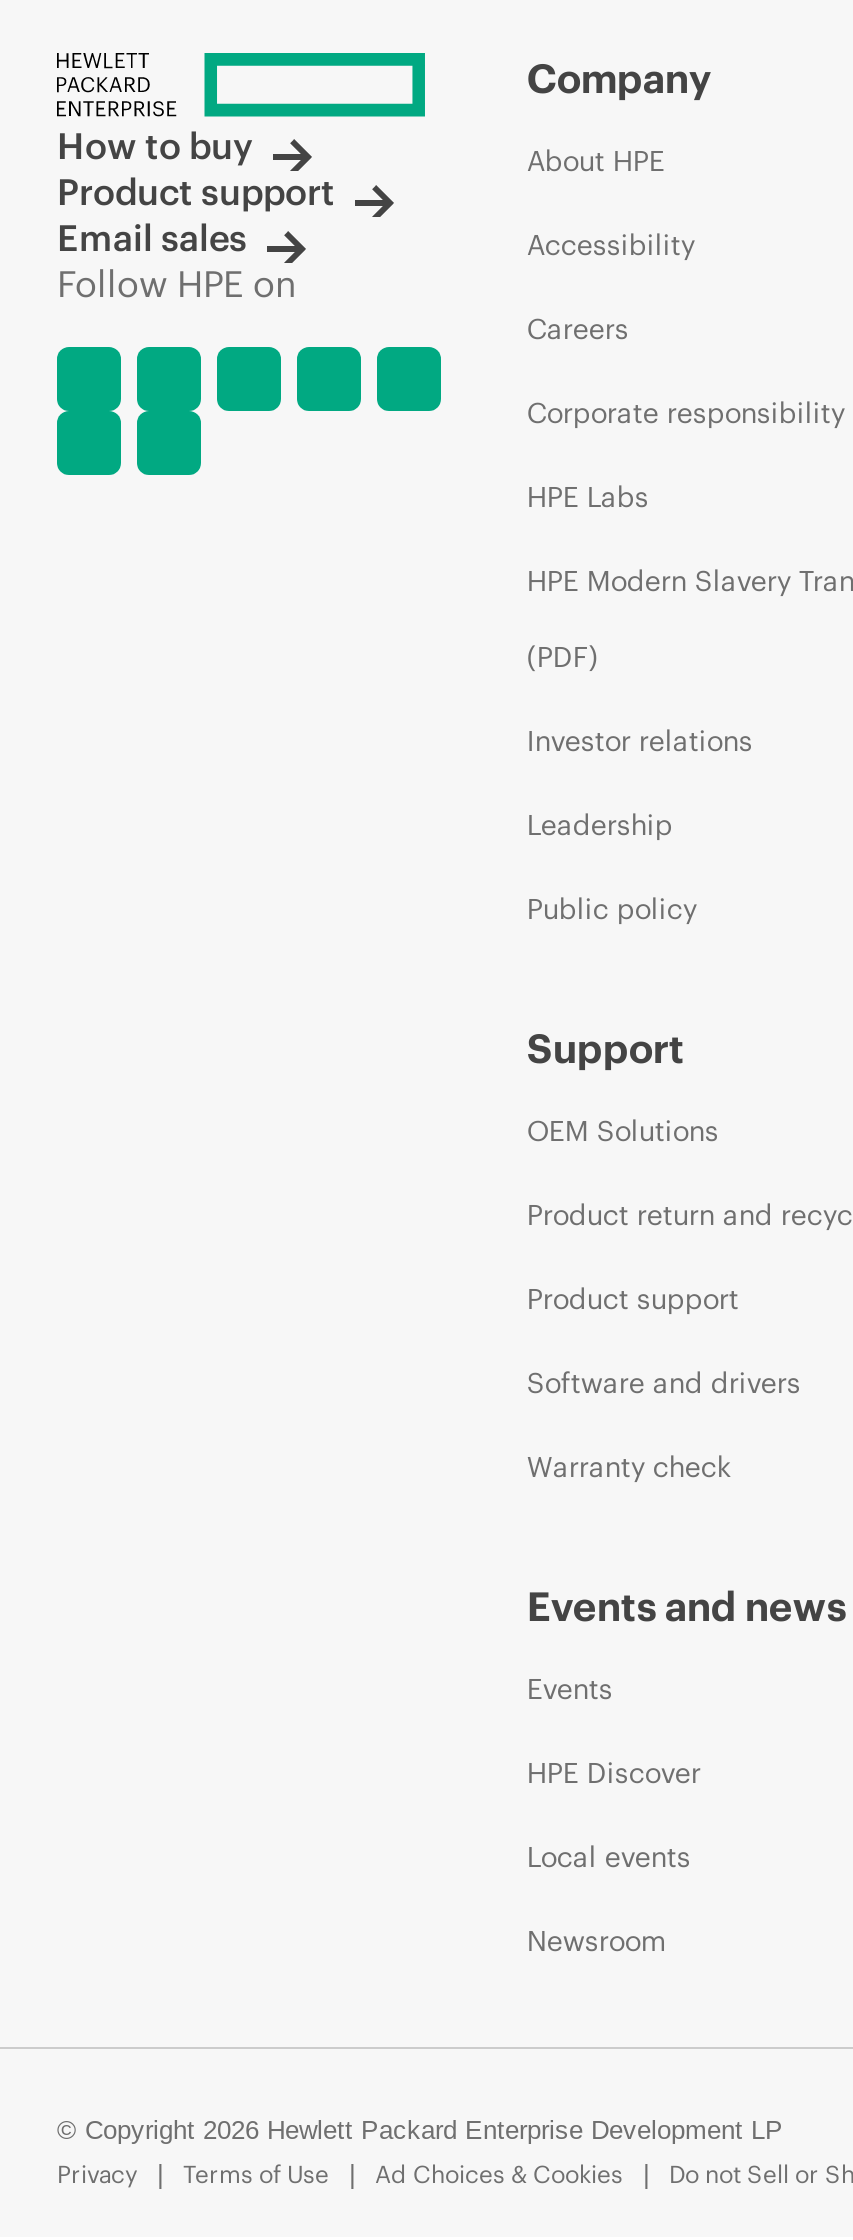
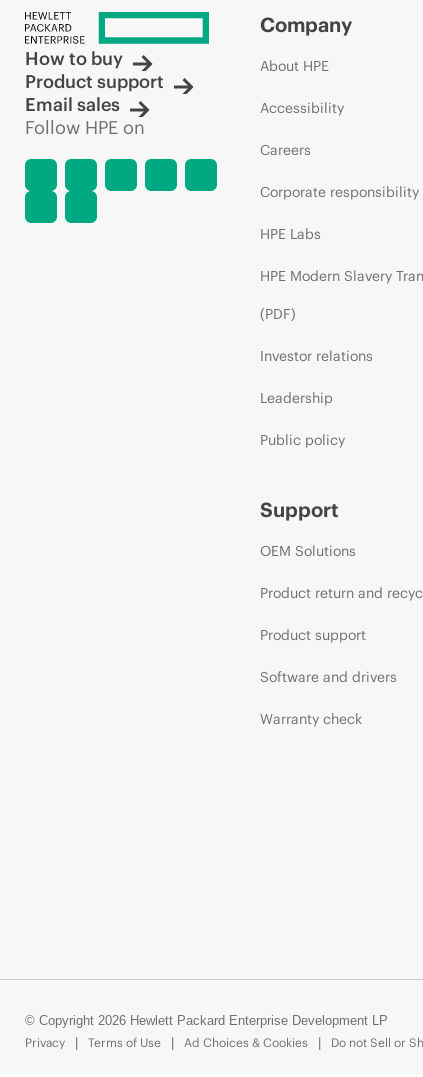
[527,1581,847,1959] Events and news | Events | HPE Discover | Local events | Newsroom -> none

